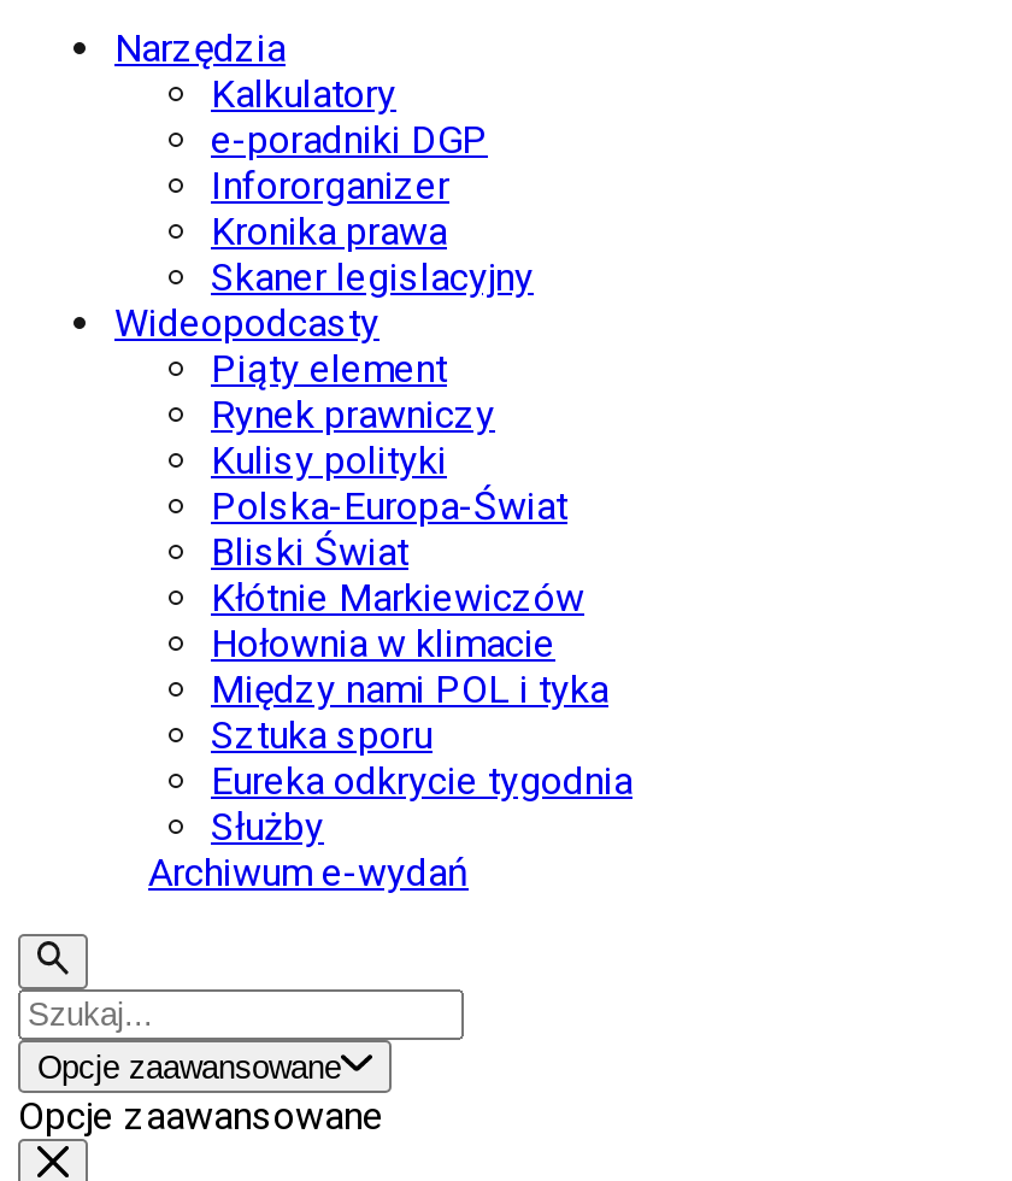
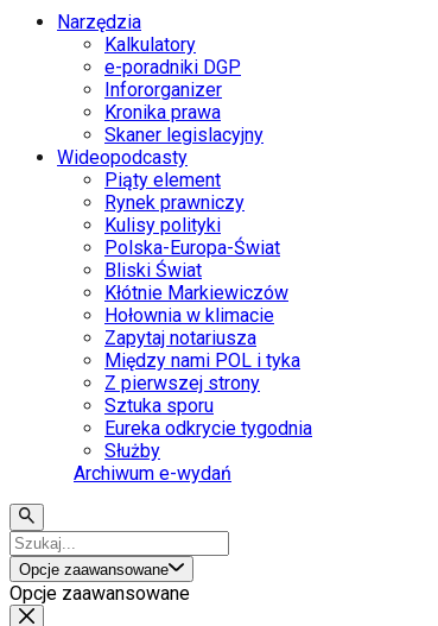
none -> [104,327,256,350] Zapytaj notariusza
none -> [104,372,260,395] Z pierwszej strony

